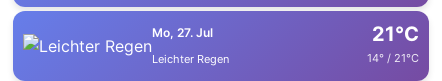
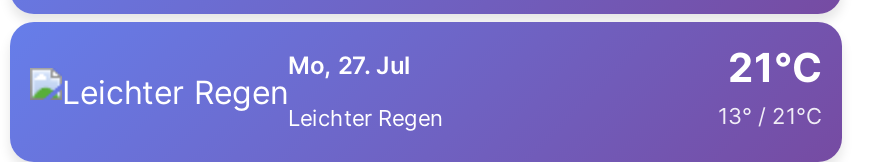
[367,51,419,65] 14° / 21°C -> [718,102,822,130] 13° / 21°C

